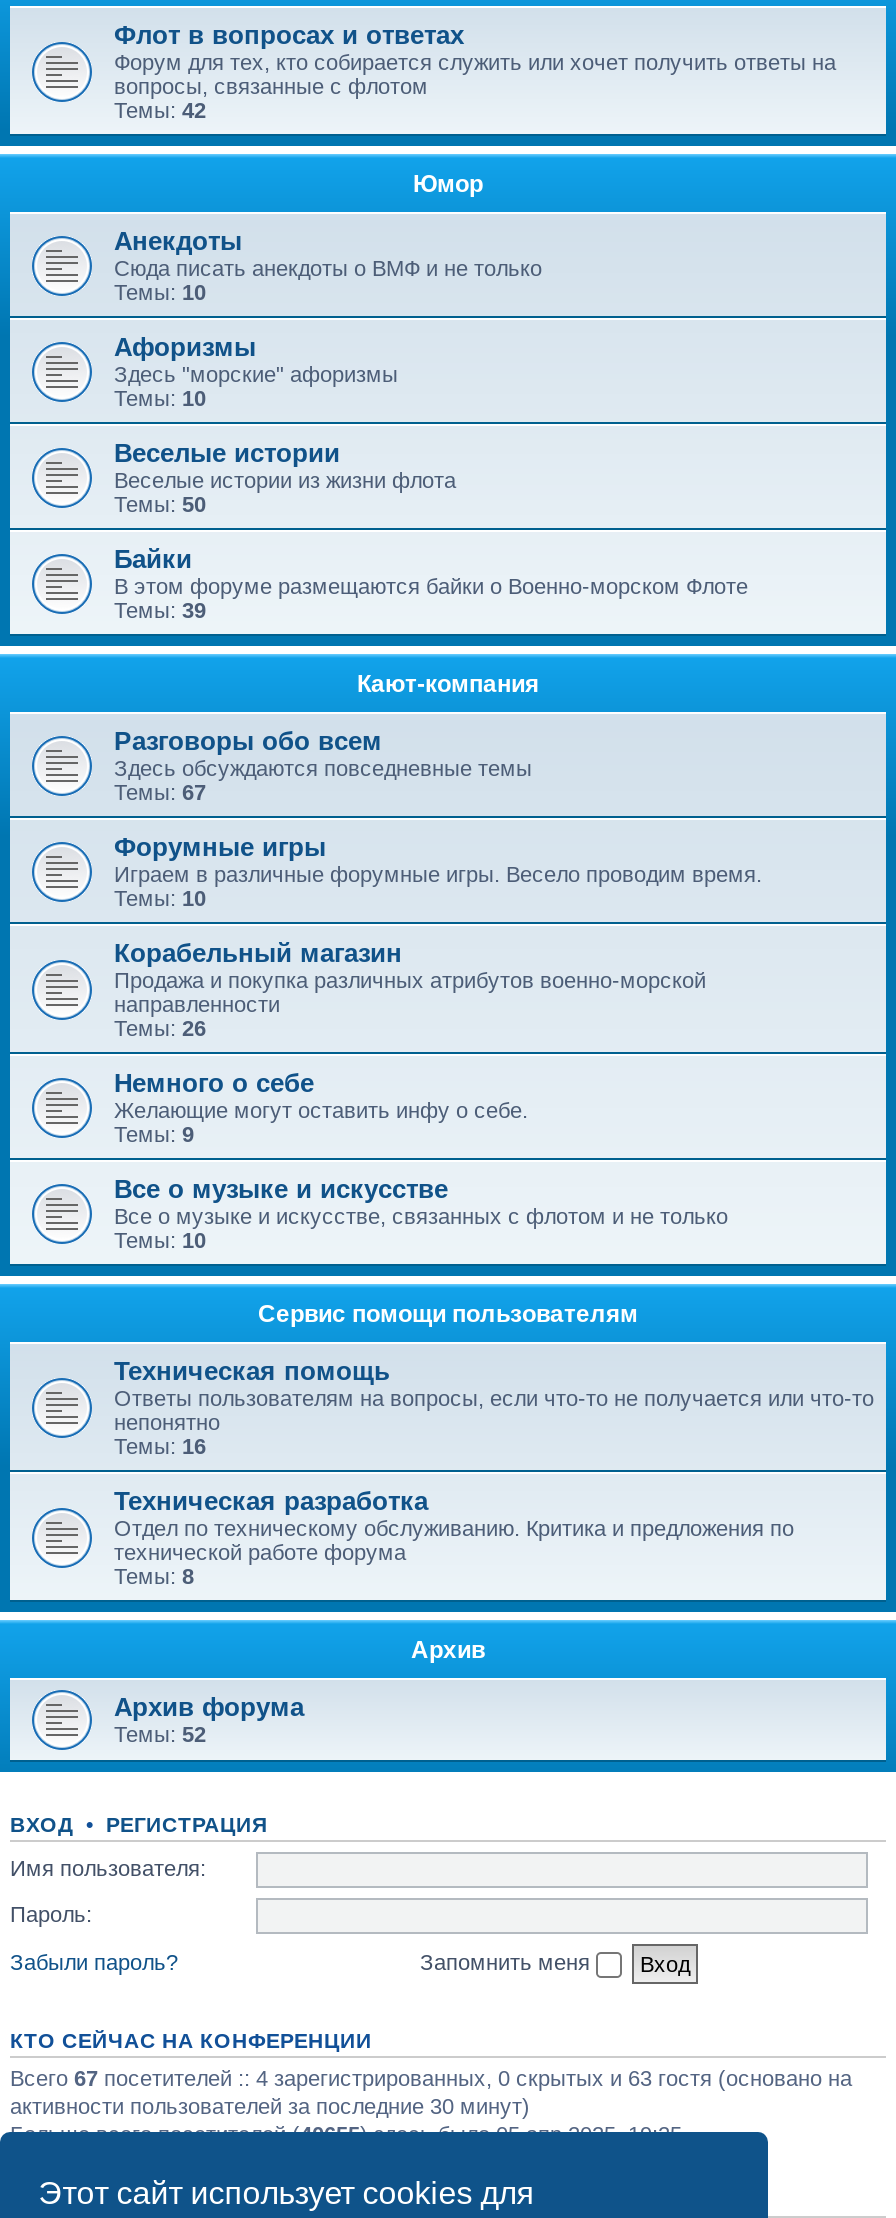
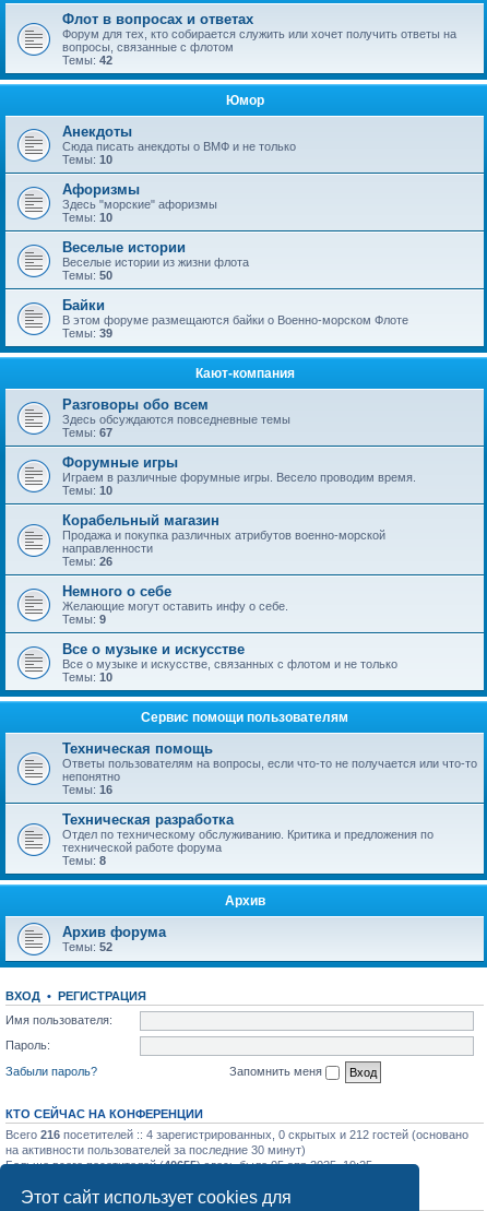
[10,2065,852,2117] Всего 67 посетителей :: 4 зарегистрированных, 0 скрытых и 63 гостя (основано на | активности пользователей за последние 30 минут) -> [5,1127,468,1156] Всего 216 посетителей :: 4 зарегистрированных, 0 скрытых и 212 гостей (основано | на активности пользователей за последние 30 минут)

